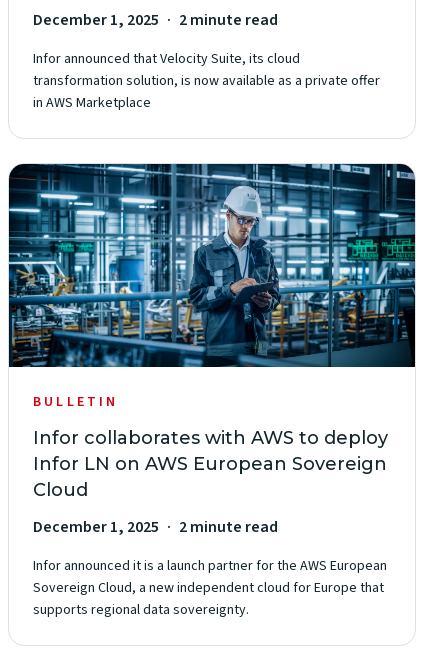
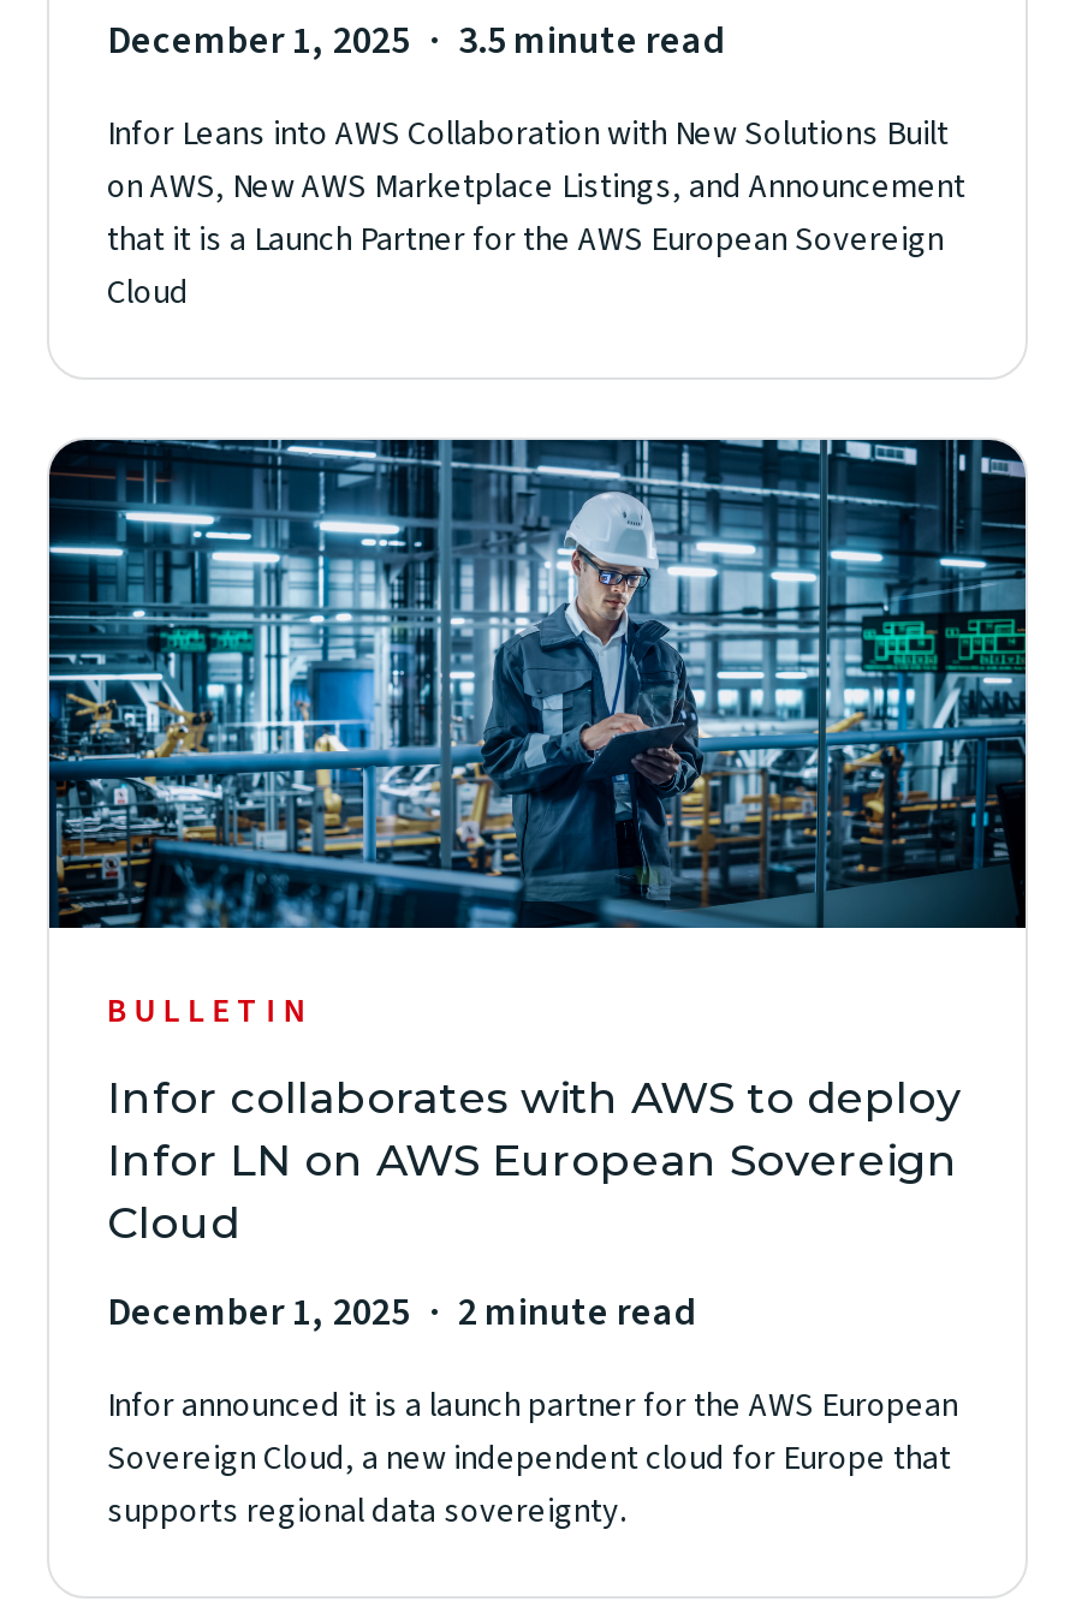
[33,9,278,31] December 1, 2025 2 minute read -> [107,14,725,67] December 1, 2025 3.5 minute read
[33,49,380,113] Infor announced that Velocity Suite, its cloud | transformation solution, is now available as a private offer | in AWS Marketplace -> [107,110,965,317] Infor Leans into AWS Collaboration with New Solutions Built | on AWS, New AWS Marketplace Listings, and Announcement | that it is a Launch Partner for the AWS European Sovereign | Cloud

